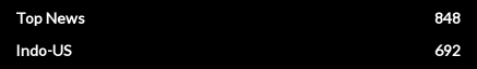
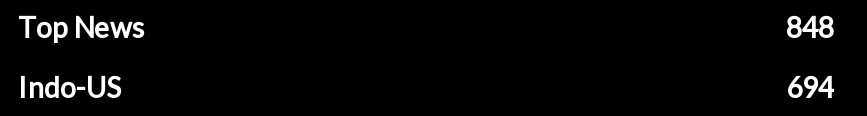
[434,41,461,59] 692 -> [786,71,834,105] 694

